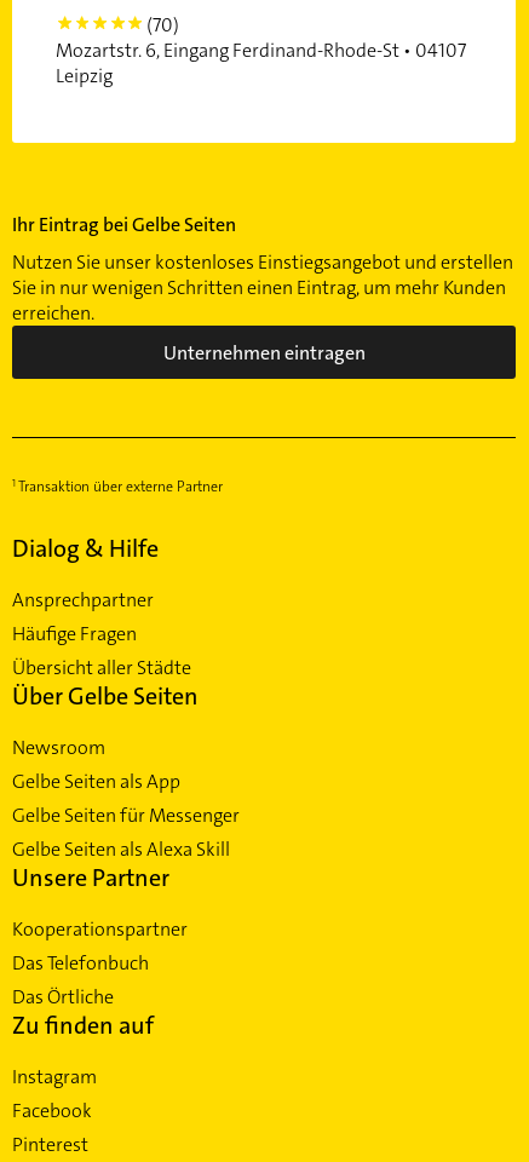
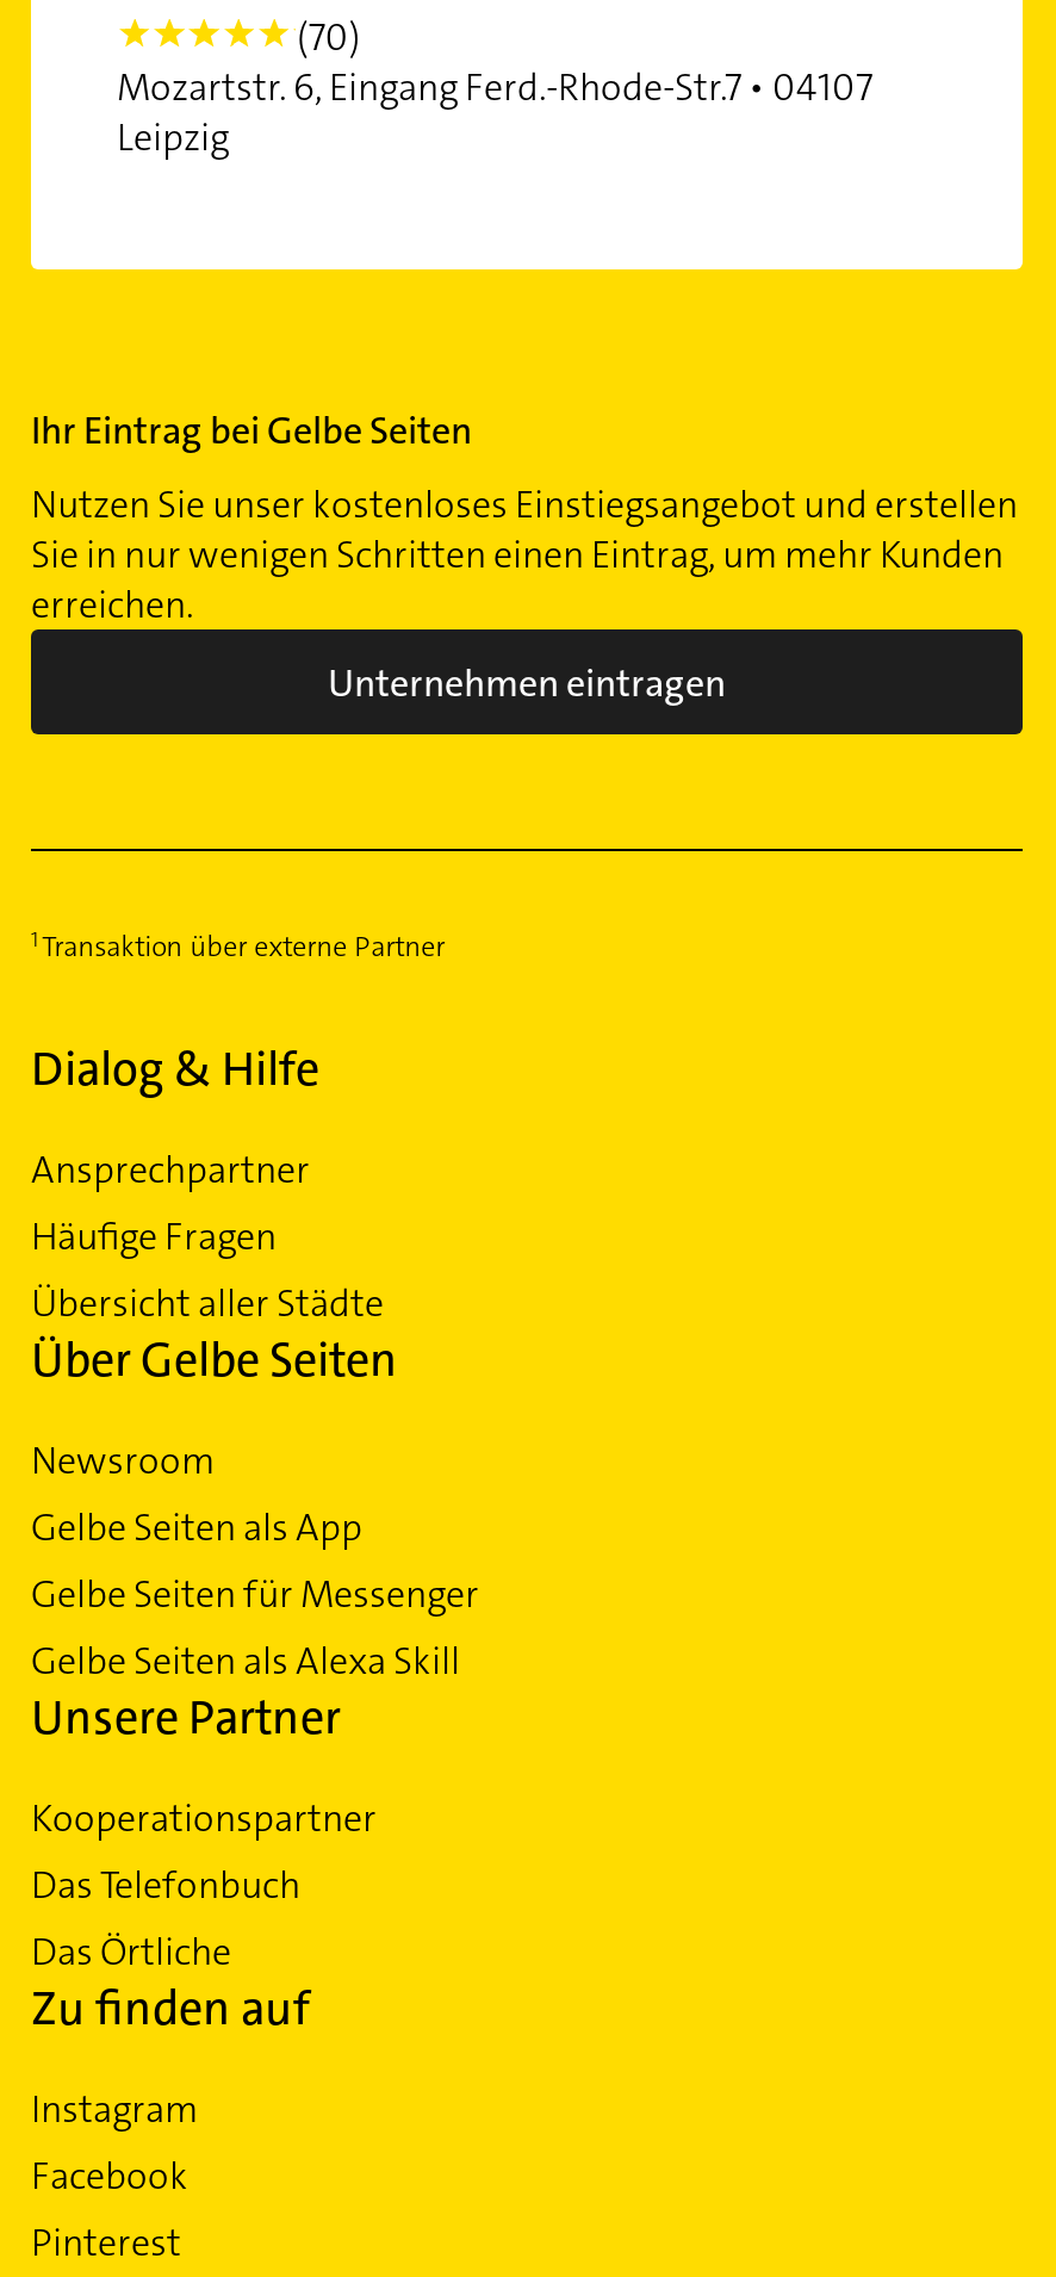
[56,38,466,63] Mozartstr. 6, Eingang Ferdinand-Rhode-St • 04107 -> [117,62,872,113] Mozartstr. 6, Eingang Ferd.-Rhode-Str.7 • 04107

